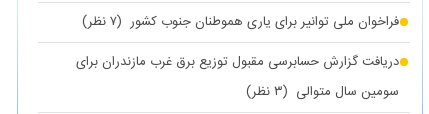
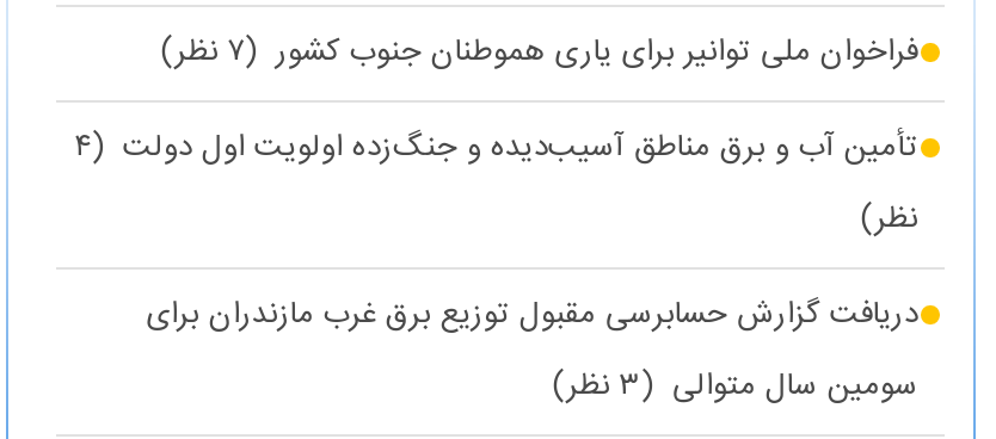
none -> [75,121,918,245] تأمین آب و برق مناطق آسیب‌دیده و جنگ‌زده اولویت اول دولت (۴ | نظر)

